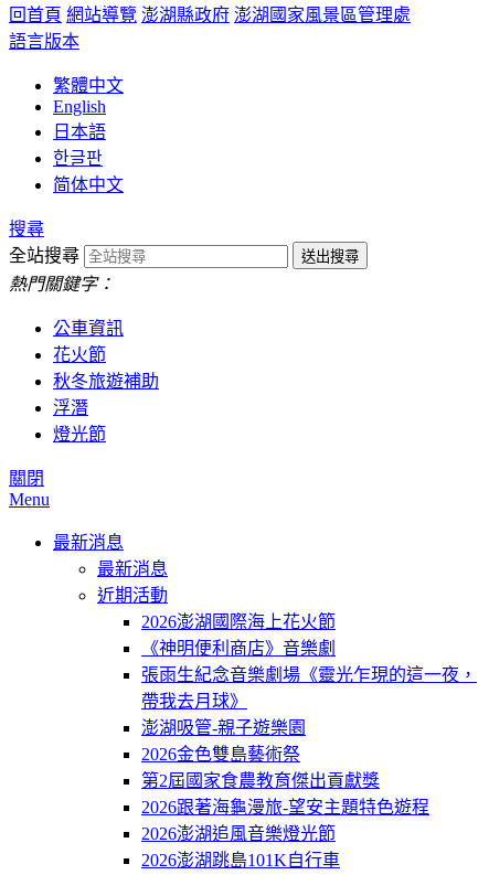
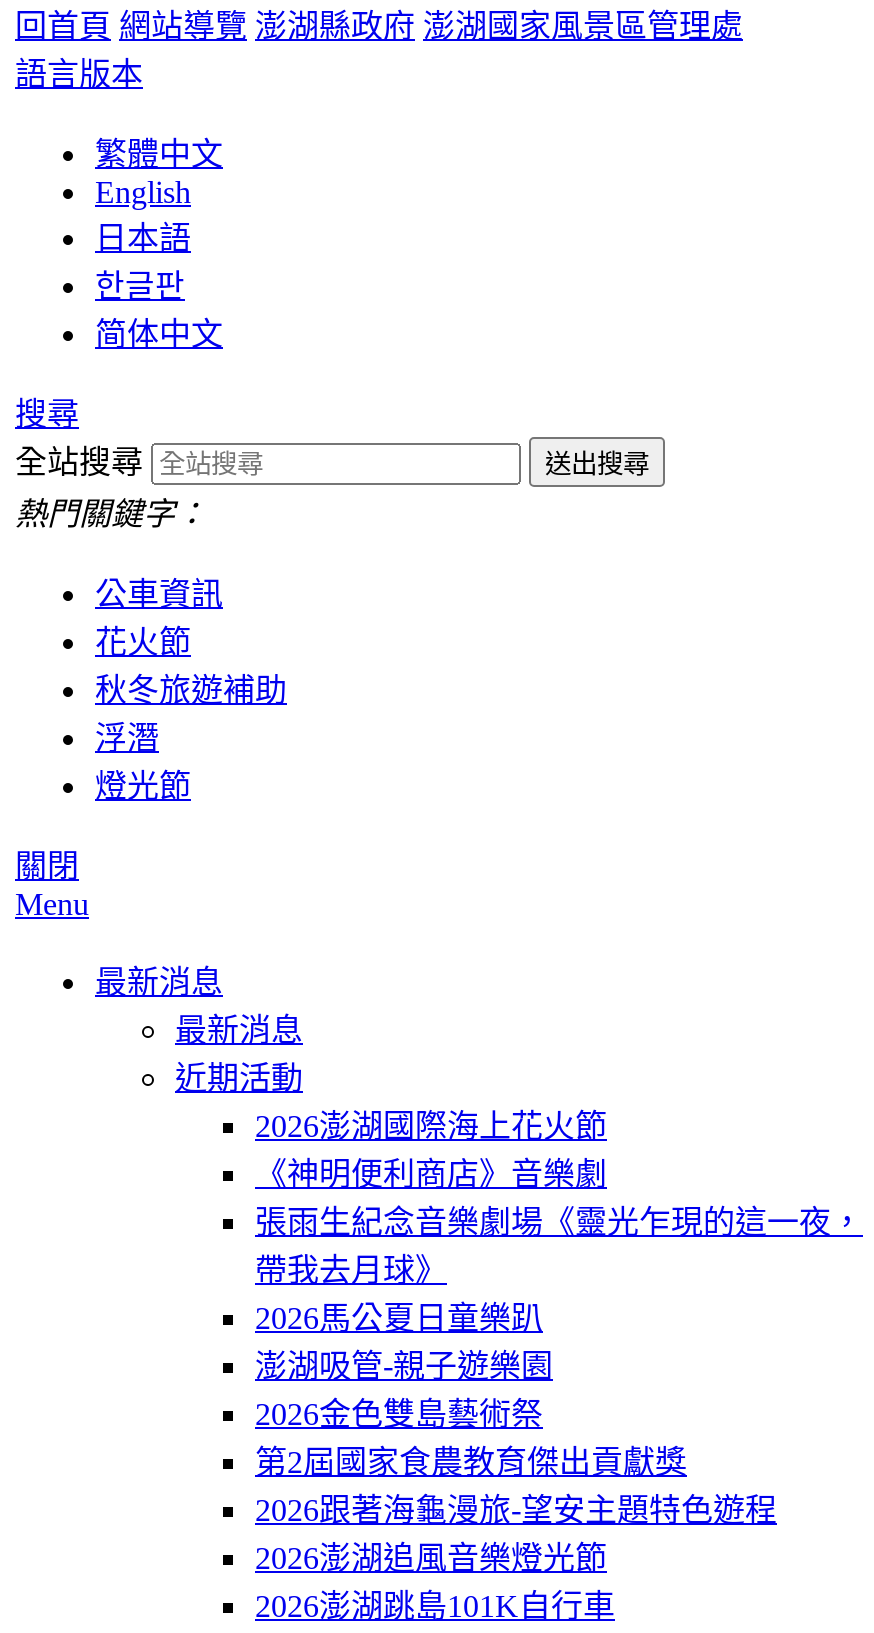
none -> [255,1301,543,1335] 2026馬公夏日童樂趴

